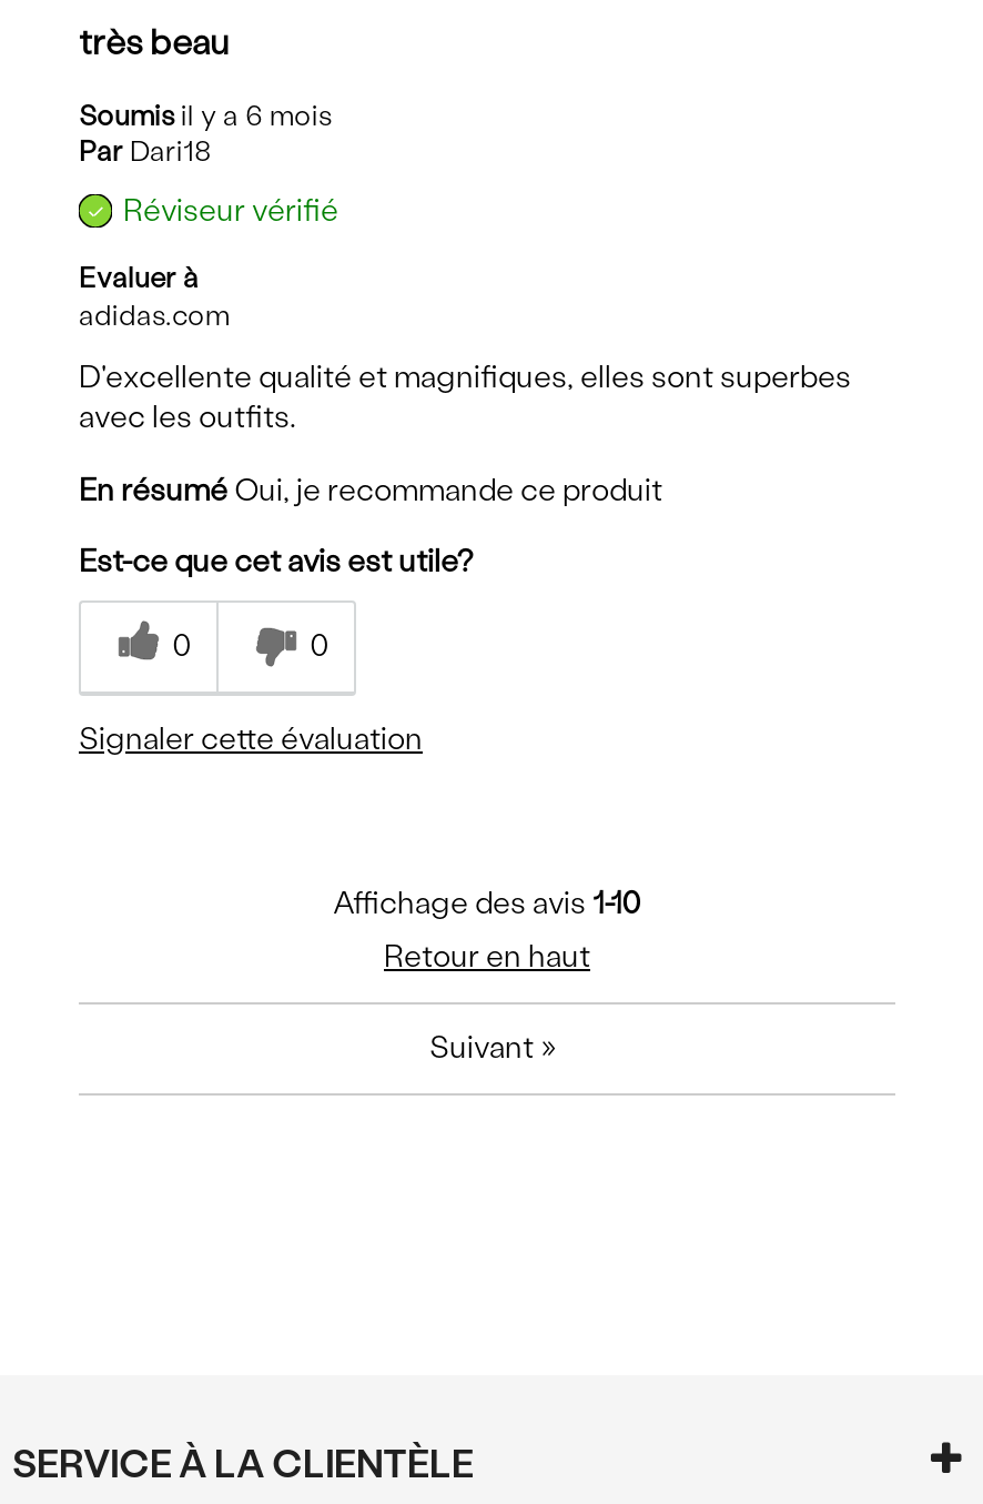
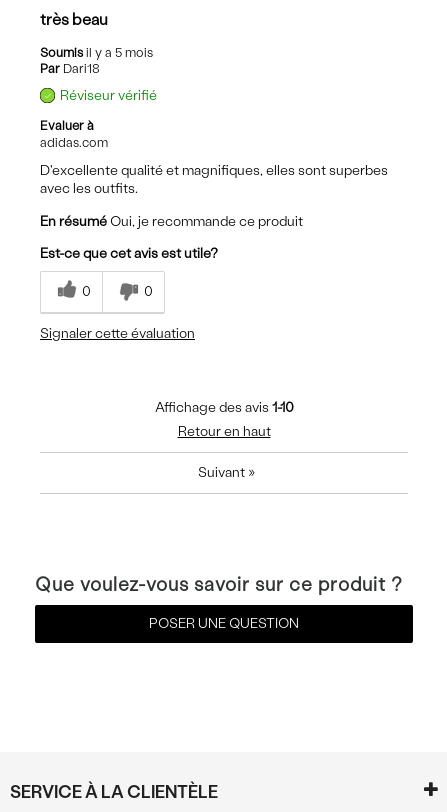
[79,99,332,133] Soumis il y a 6 mois -> [40,45,153,60] Soumis il y a 5 mois
none -> [35,573,403,632] Que voulez-vous savoir sur ce produit ? | POSER UNE QUESTION

